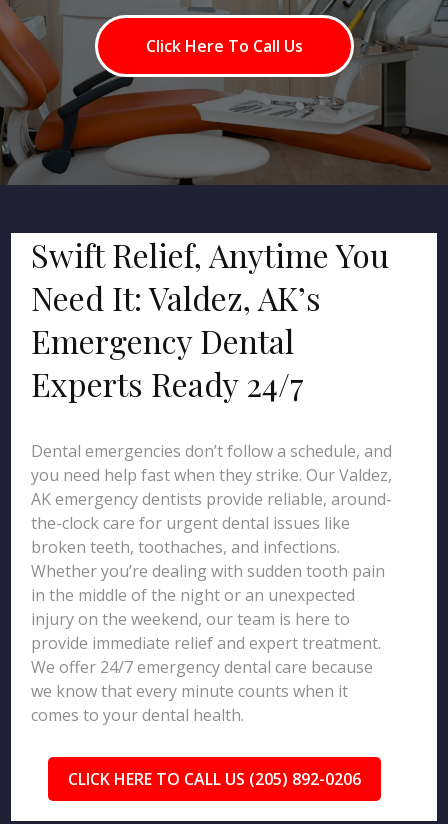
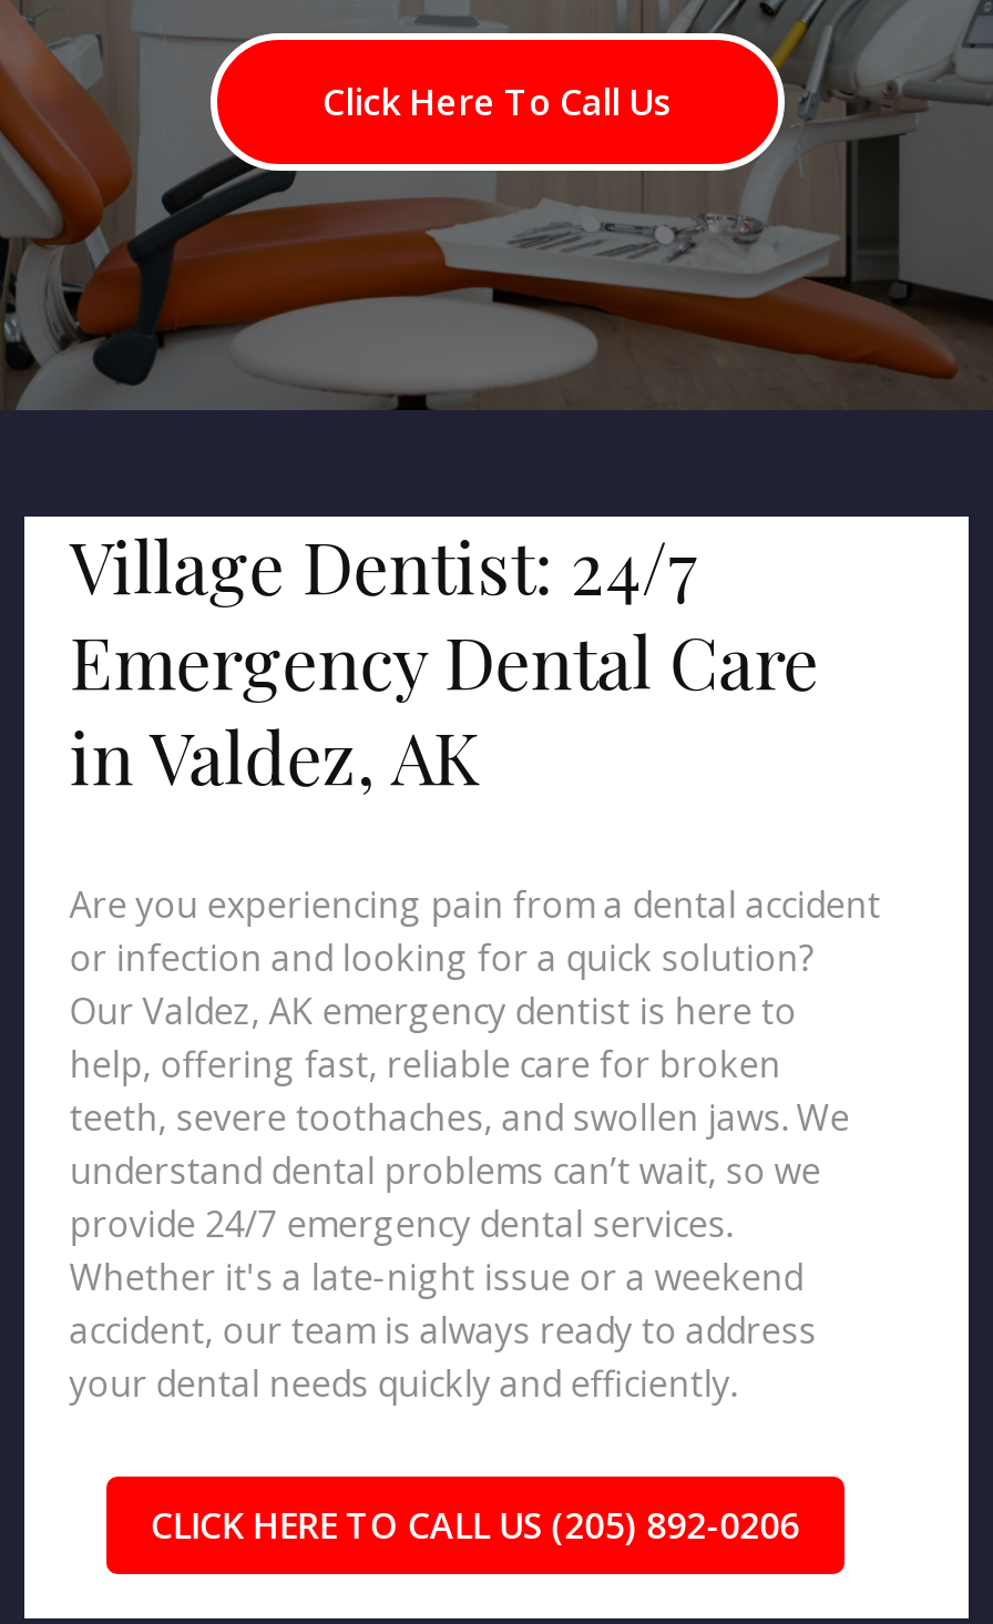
[31,233,389,405] Swift Relief, Anytime You | Need It: Valdez, AK’s | Emergency Dental | Experts Ready 24/7 -> [69,517,818,803] Village Dentist: 24/7 | Emergency Dental Care | in Valdez, AK
[31,440,392,726] Dental emergencies don’t follow a schedule, and | you need help fast when they strike. Our Valdez, | AK emergency dentists provide reliable, around- | the-clock care for urgent dental issues like | broken teeth, toothaches, and infections. | Whether you’re dealing with sudden tooth pain | in the middle of the night or an unexpected | injury on the weekend, our team is here to | provide immediate relief and expert treatment. | We offer 24/7 emergency dental care because | we know that every minute counts when it | comes to your dental health. -> [69,880,880,1408] Are you experiencing pain from a dental accident | or infection and looking for a quick solution? | Our Valdez, AK emergency dentist is here to | help, offering fast, reliable care for broken | teeth, severe toothaches, and swollen jaws. We | understand dental problems can’t wait, so we | provide 24/7 emergency dental services. | Whether it's a late-night issue or a weekend | accident, our team is always ready to address | your dental needs quickly and efficiently.

